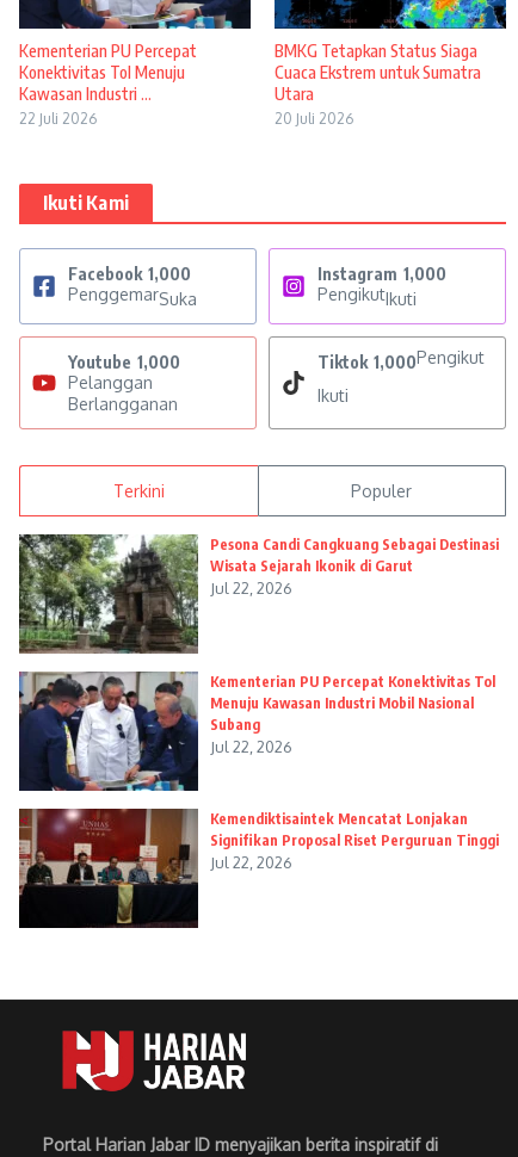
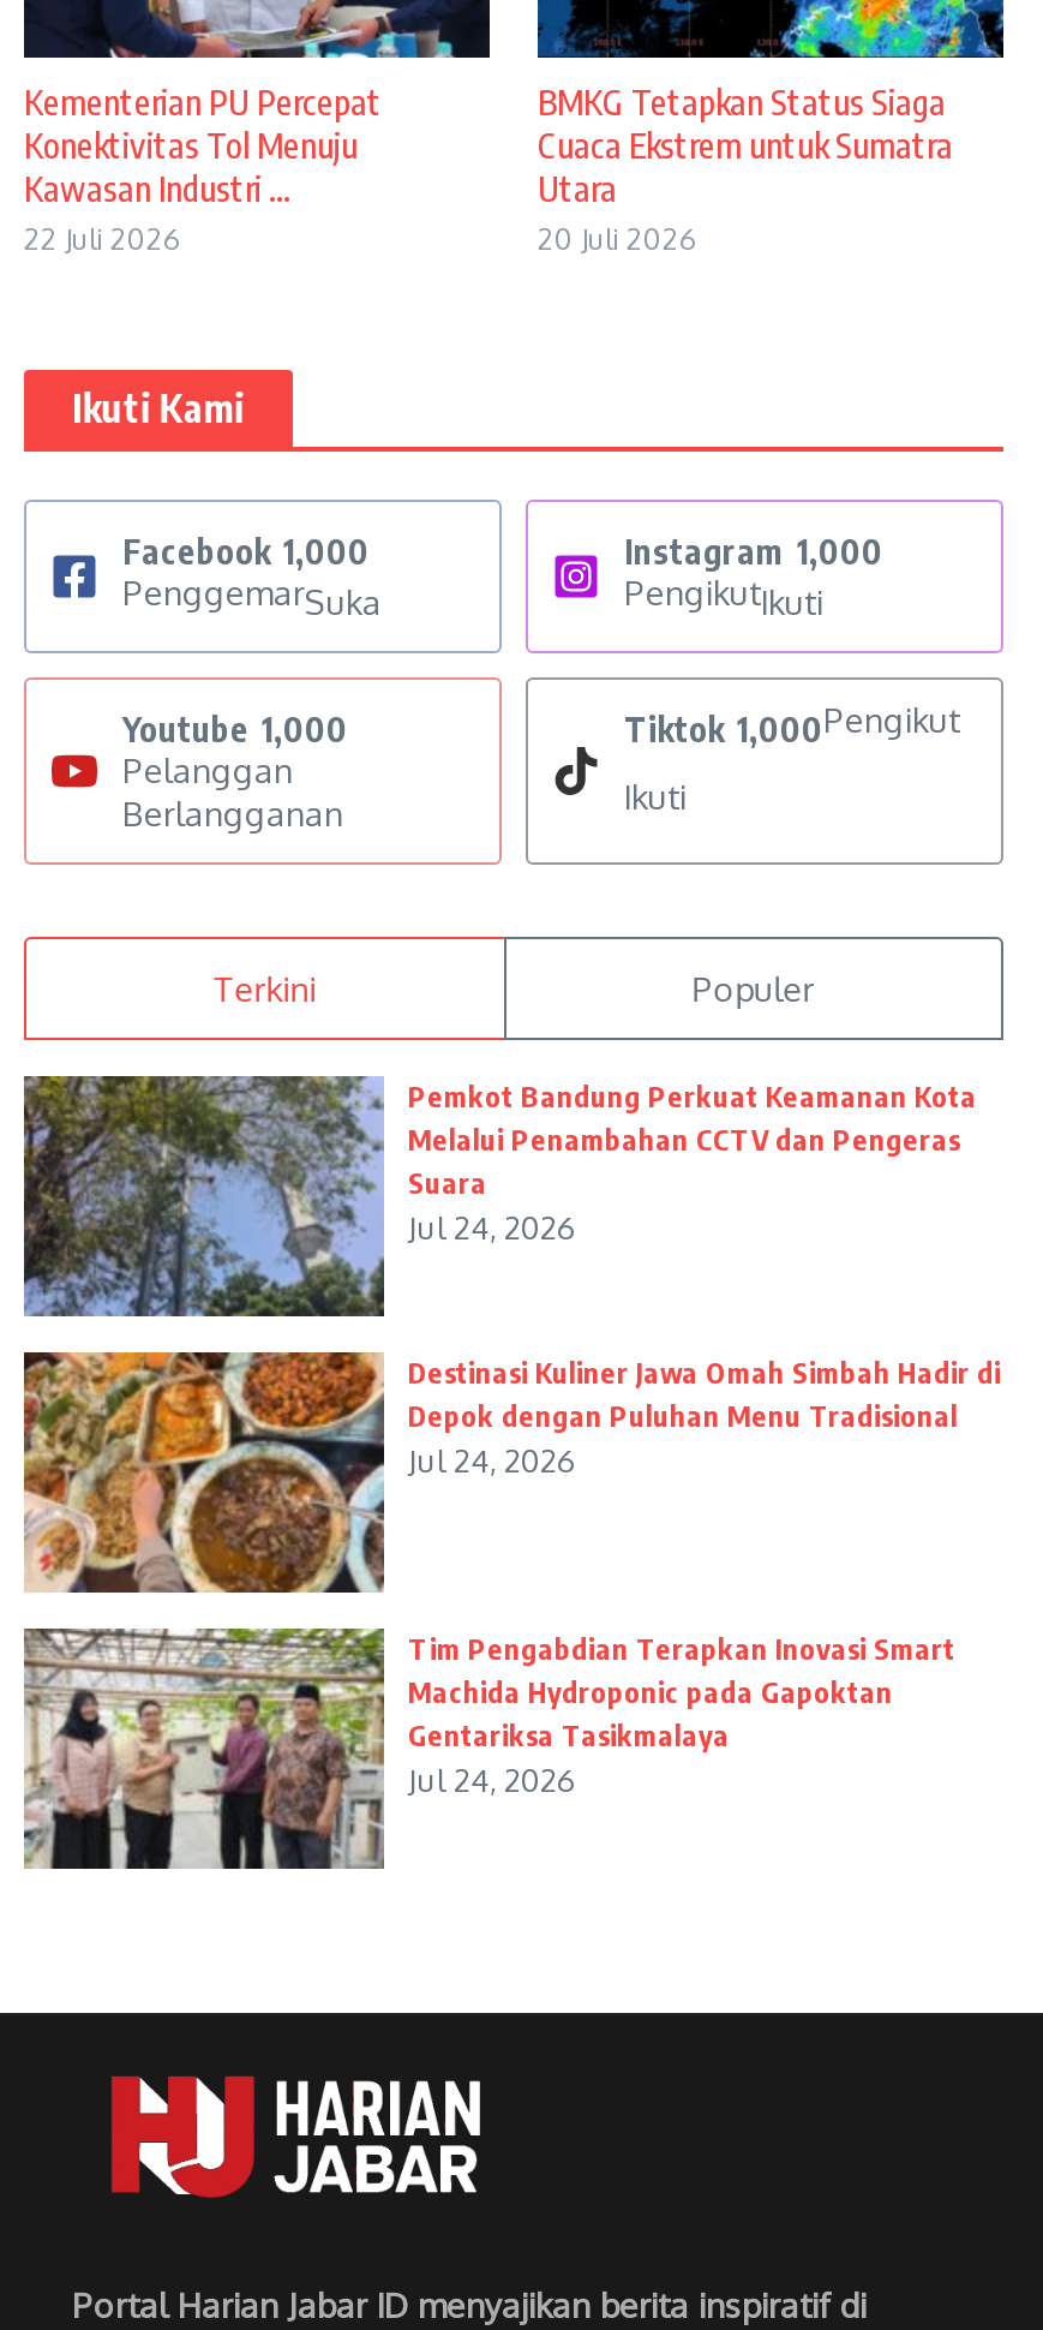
[18,533,499,654] [image] | Pesona Candi Cangkuang Sebagai Destinasi | Wisata Sejarah Ikonik di Garut | Jul 22, 2026 -> [22,1074,977,1319] [image] | Pemkot Bandung Perkuat Keamanan Kota | Melalui Penambahan CCTV dan Pengeras | Suara | Jul 24, 2026
[18,672,495,792] [image] | Kementerian PU Percepat Konektivitas Tol | Menuju Kawasan Industri Mobil Nasional | Subang | Jul 22, 2026 -> [22,1350,1001,1595] [image] | Destinasi Kuliner Jawa Omah Simbah Hadir di | Depok dengan Puluhan Menu Tradisional | Jul 24, 2026
[18,808,499,929] [image] | Kemendiktisaintek Mencatat Lonjakan | Signifikan Proposal Riset Perguruan Tinggi | Jul 22, 2026 -> [22,1626,955,1871] [image] | Tim Pengabdian Terapkan Inovasi Smart | Machida Hydroponic pada Gapoktan | Gentariksa Tasikmalaya | Jul 24, 2026

